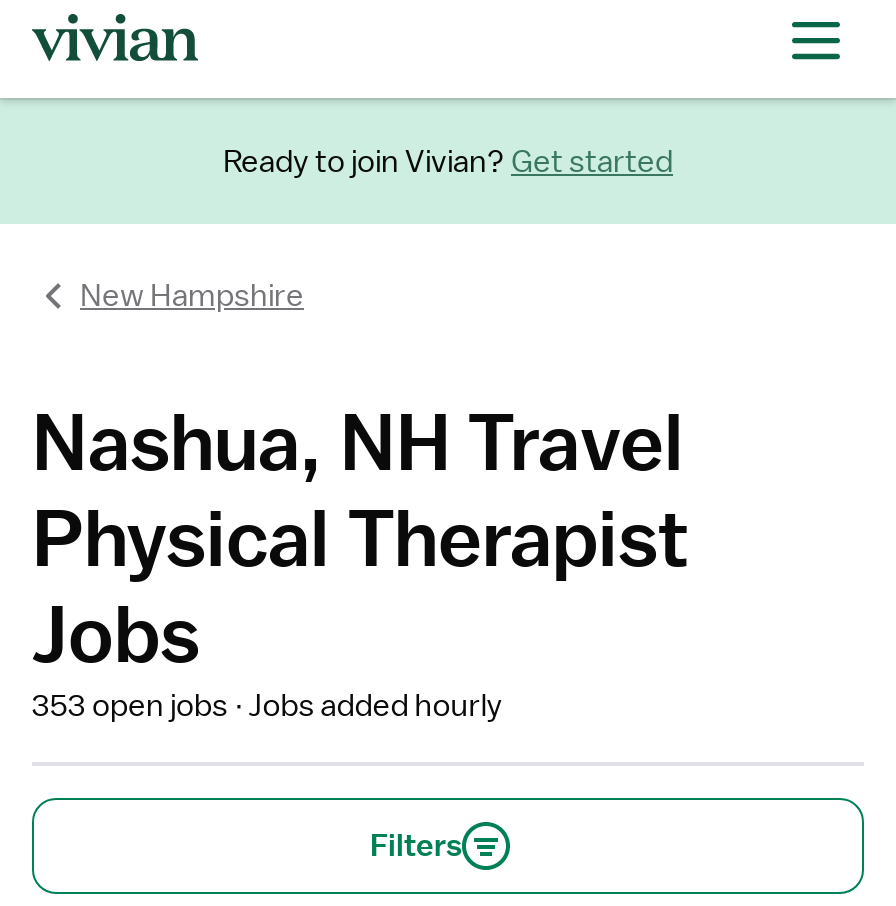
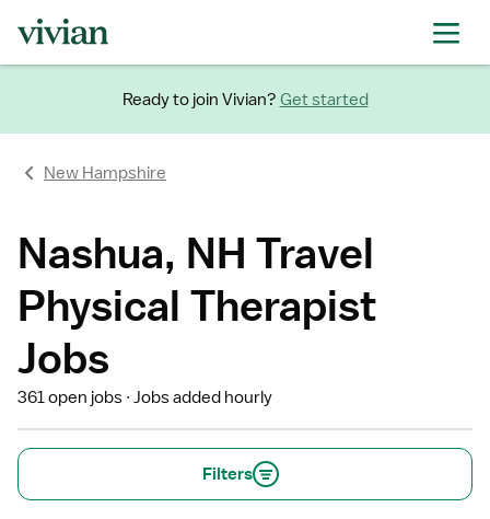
[32,686,502,726] 353 open jobs Jobs added hourly -> [17,387,273,408] 361 open jobs Jobs added hourly

